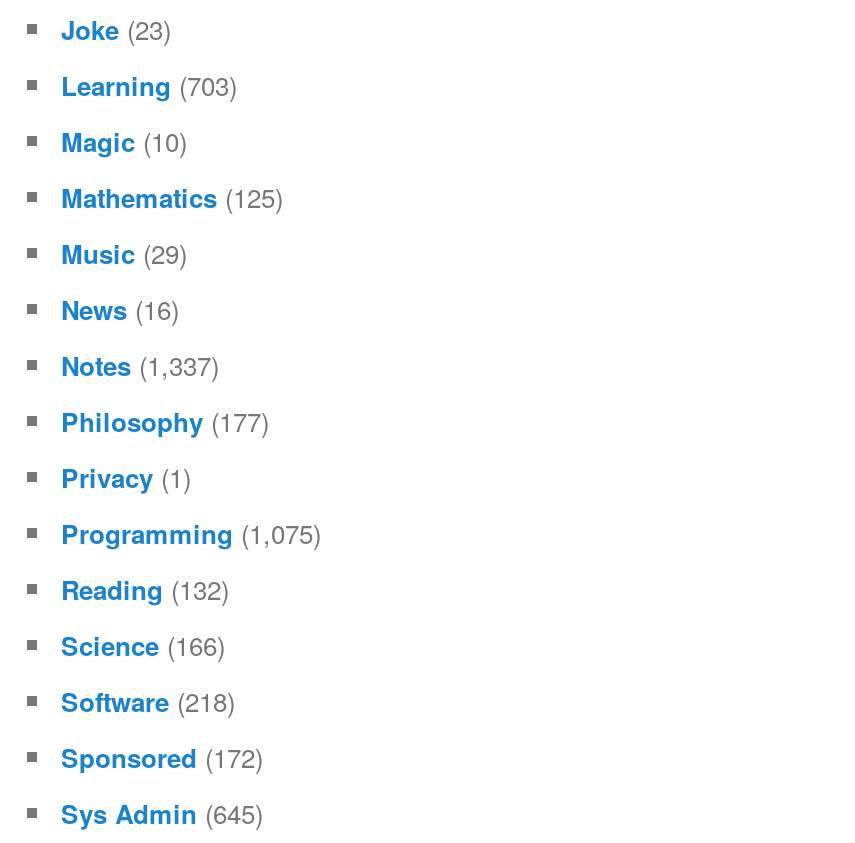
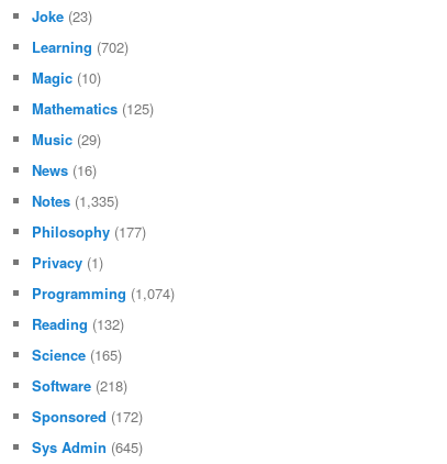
[61,65,237,103] Learning (703) -> [32,36,128,57] Learning (702)
[61,345,219,383] Notes (1,337) -> [32,190,119,211] Notes (1,335)
[61,513,321,551] Programming (1,075) -> [32,282,175,303] Programming (1,074)
[61,625,225,663] Science (166) -> [32,344,122,365] Science (165)

